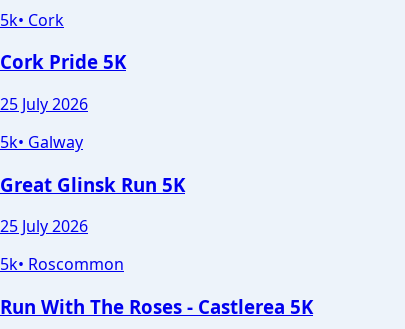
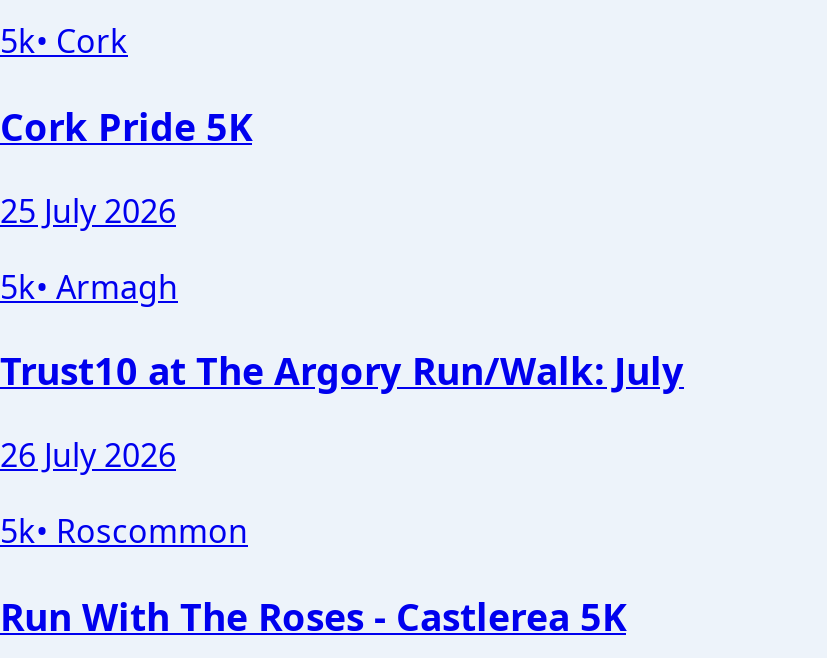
[0,131,83,153] 5k • Galway -> [0,265,178,309] 5k • Armagh
[0,172,185,197] Great Glinsk Run 5K -> [0,346,684,396] Trust10 at The Argory Run/Walk: July
[0,215,88,237] 25 July 2026 -> [0,434,176,478] 26 July 2026

